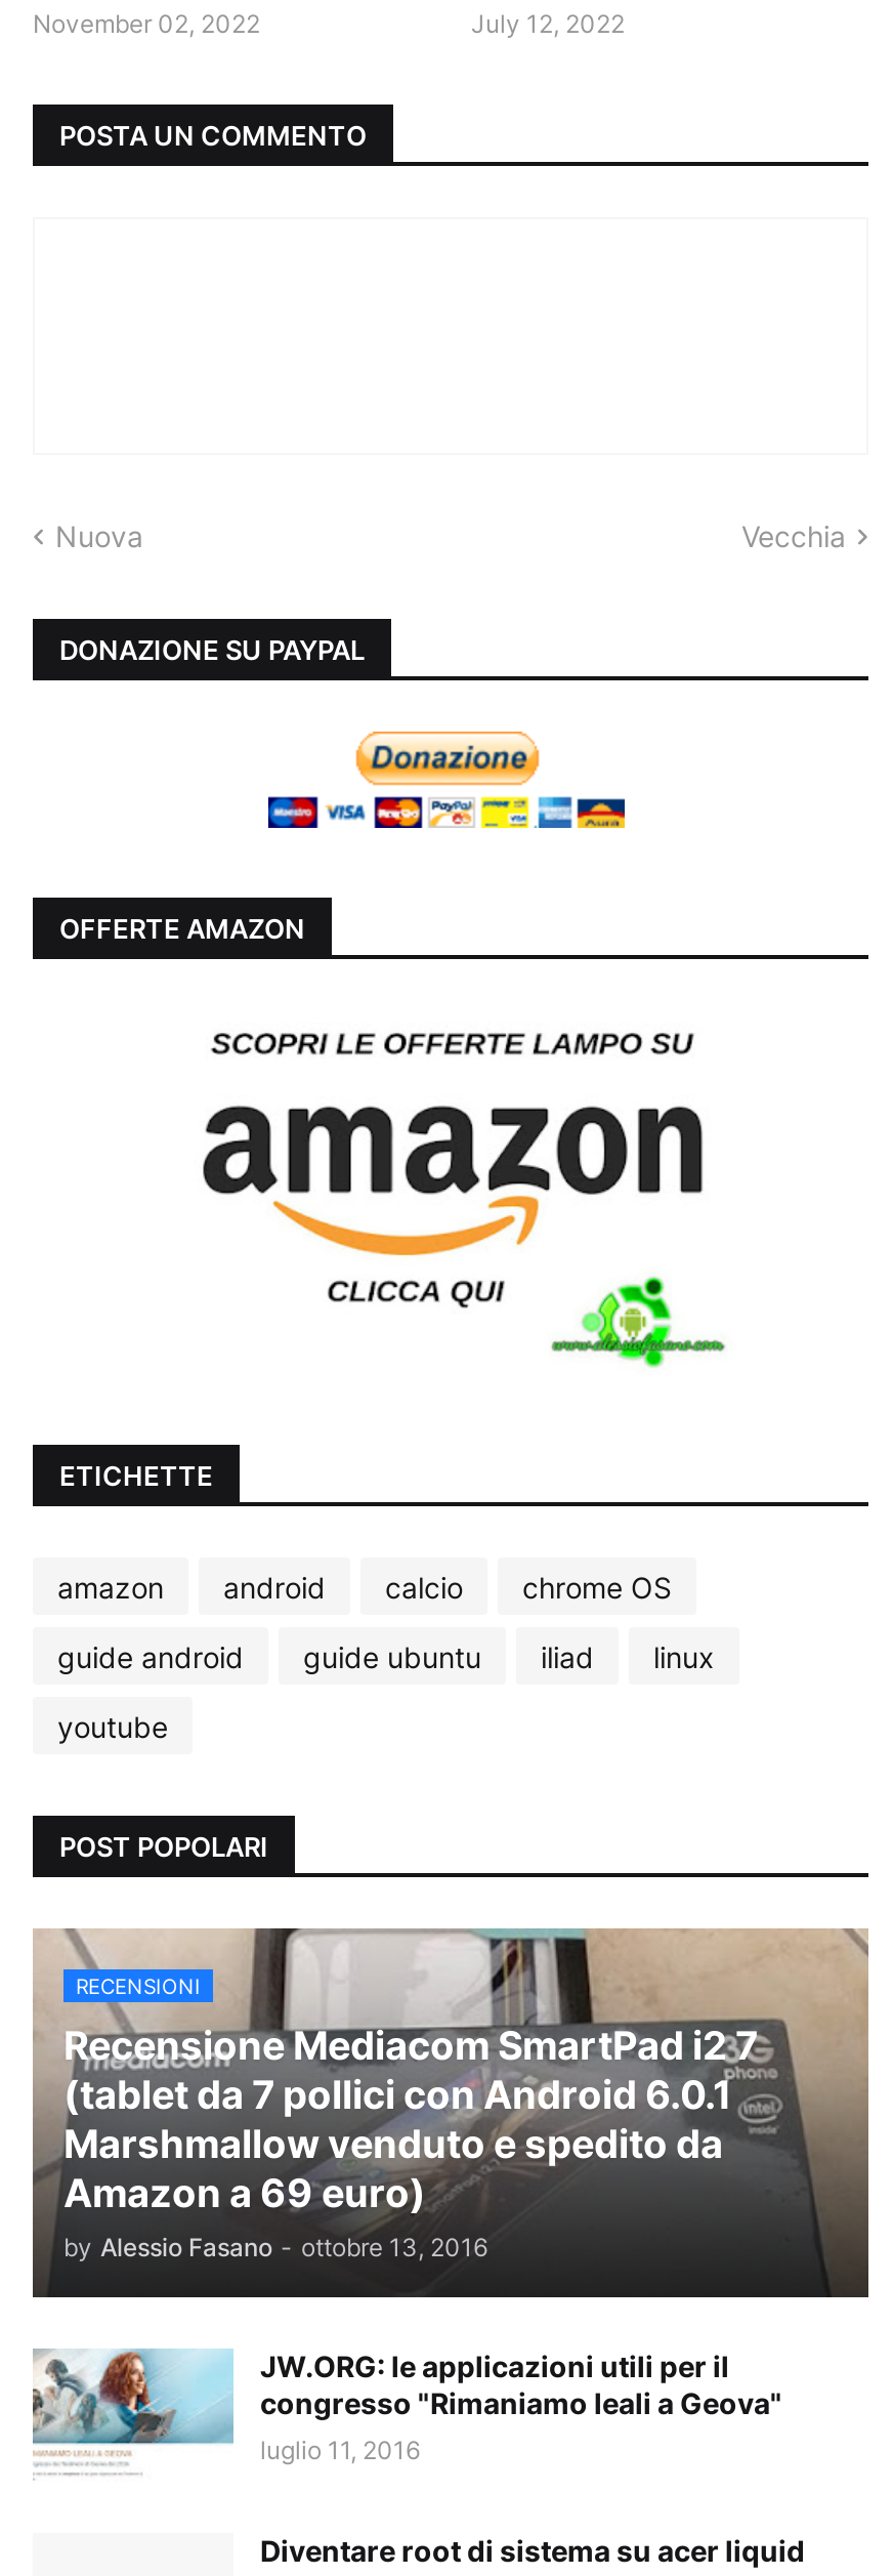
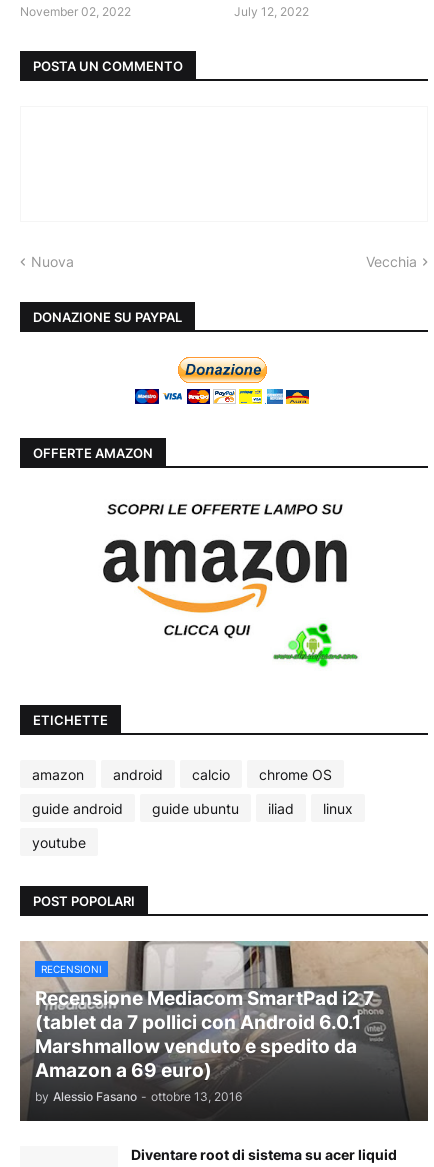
[33,2349,782,2465] [image] | JW.ORG: le applicazioni utili per il | congresso "Rimaniamo leali a Geova" | luglio 11, 2016 -> none

